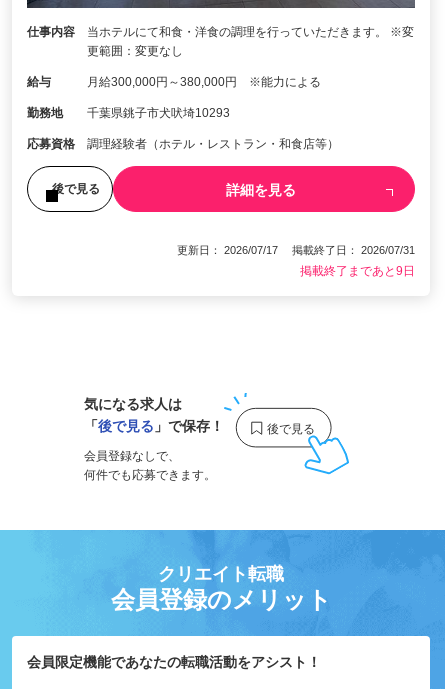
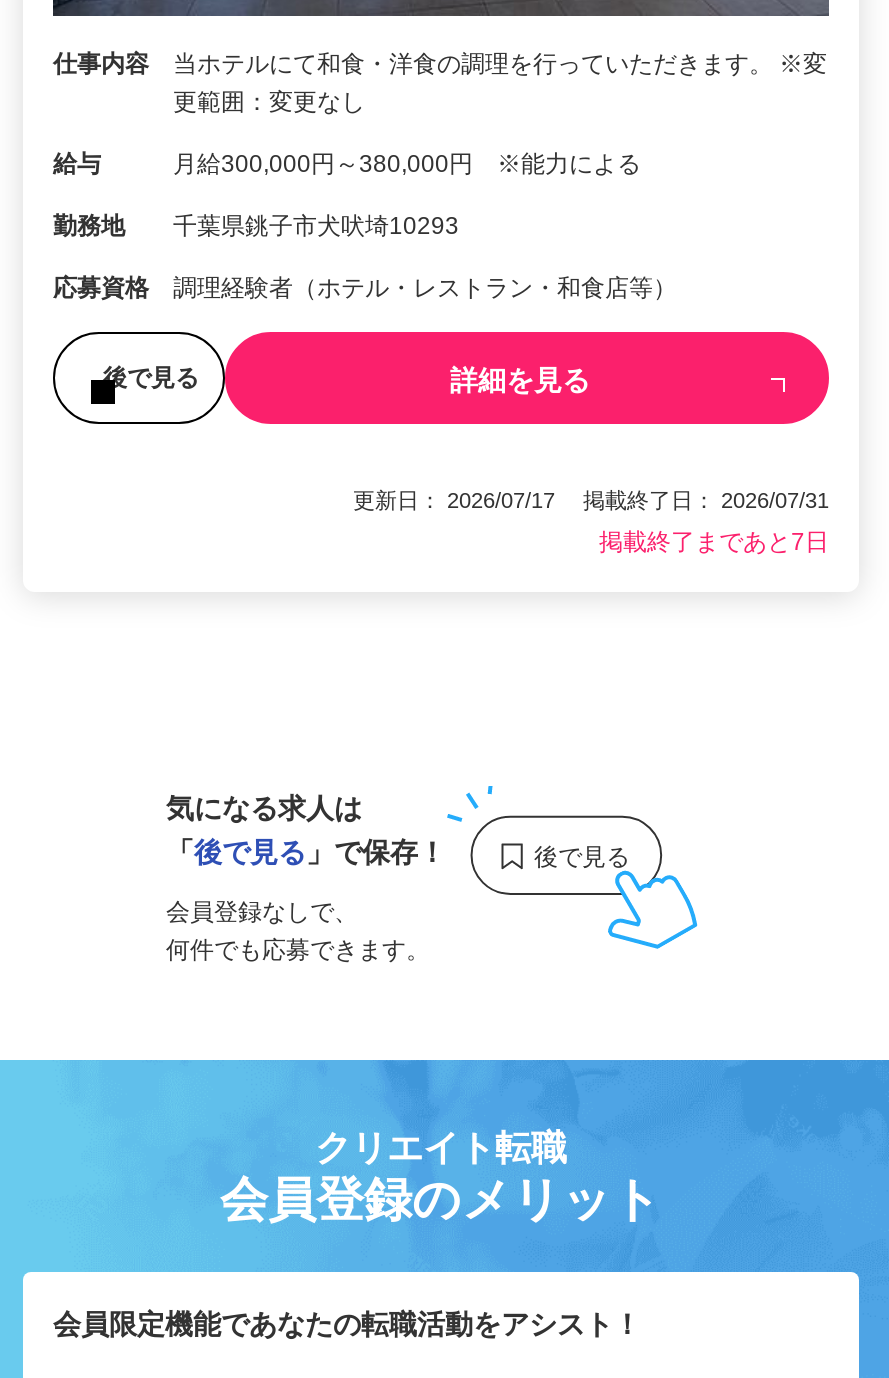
[300,264,415,278] 掲載終了まであと9日 -> [599,529,829,557] 掲載終了まであと7日

